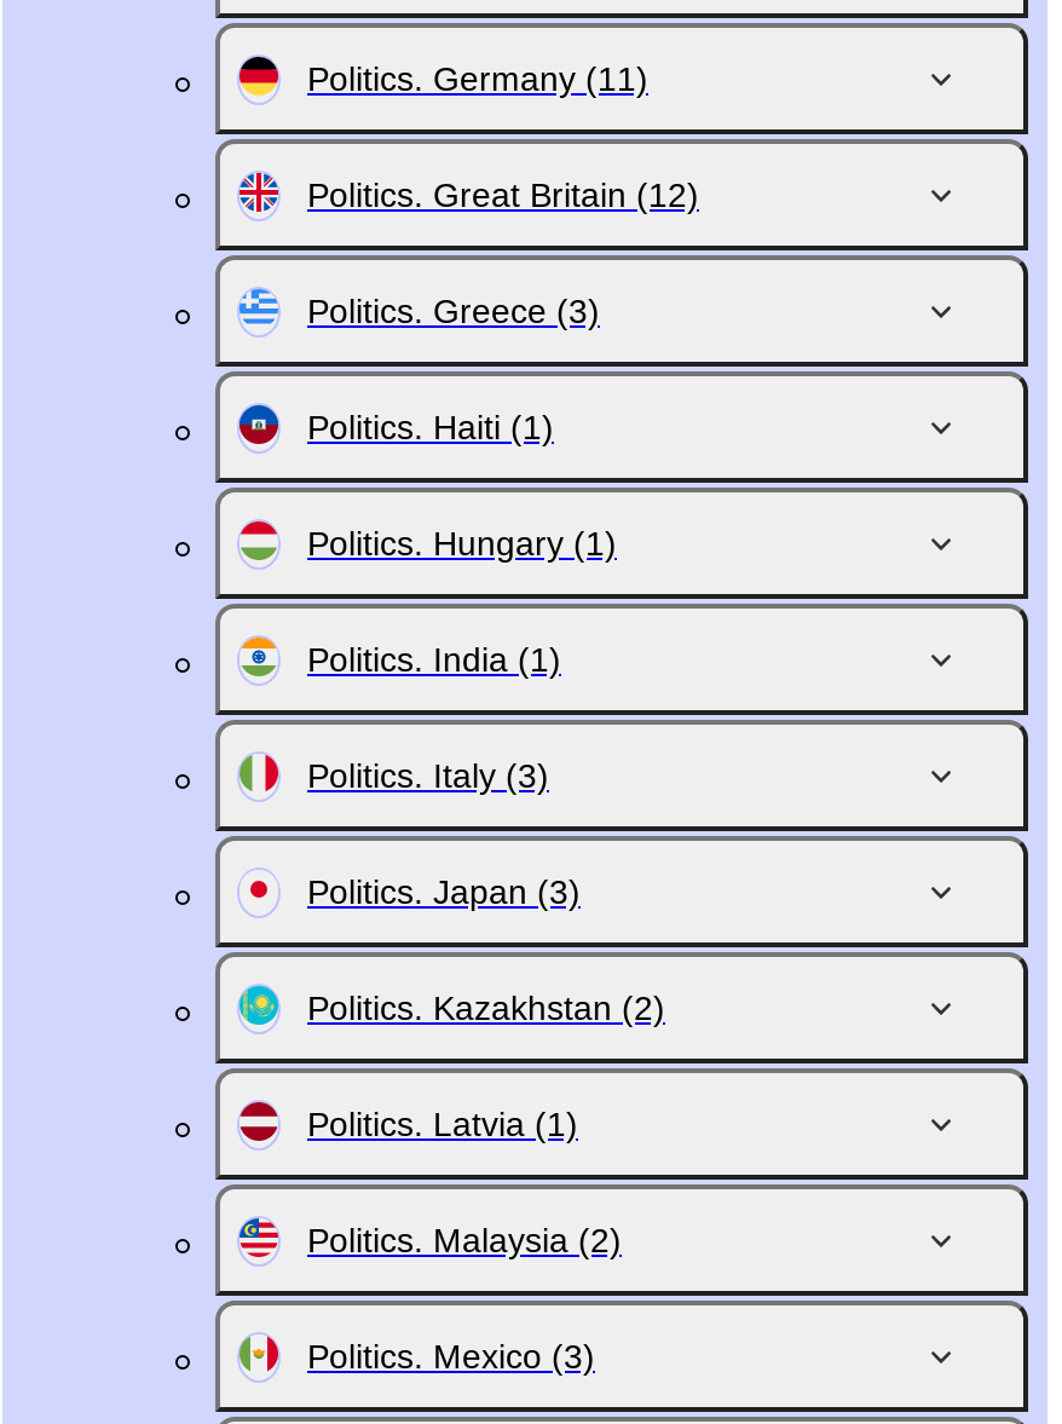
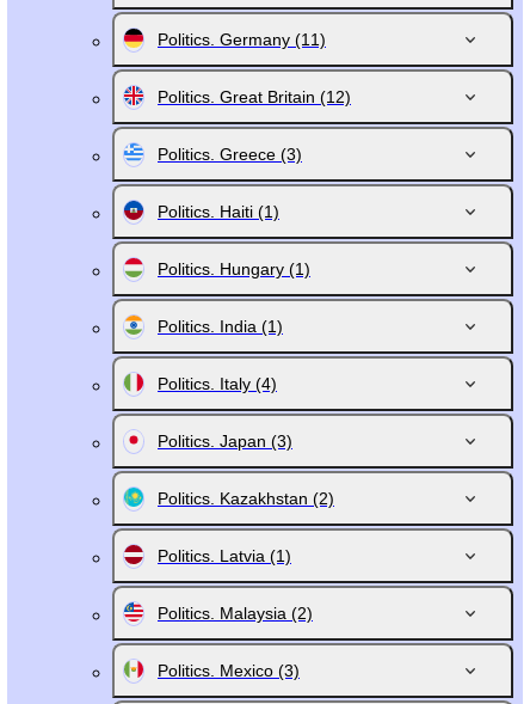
[307,756,549,795] Politics. Italy (3) -> [158,374,277,393] Politics. Italy (4)

